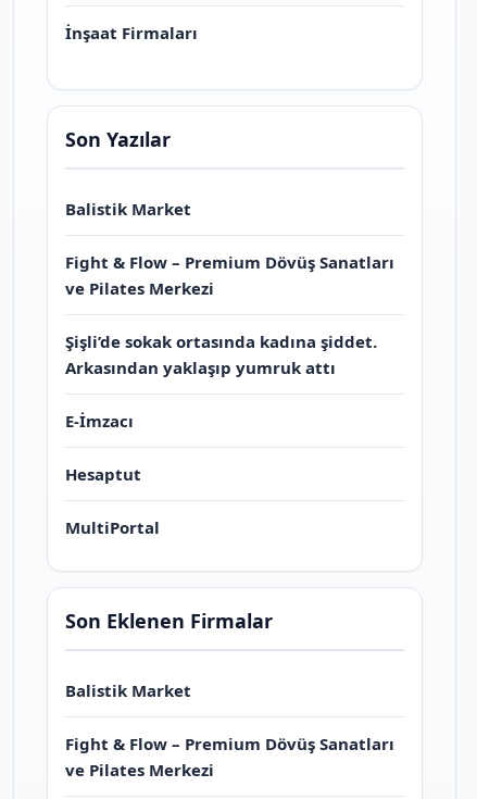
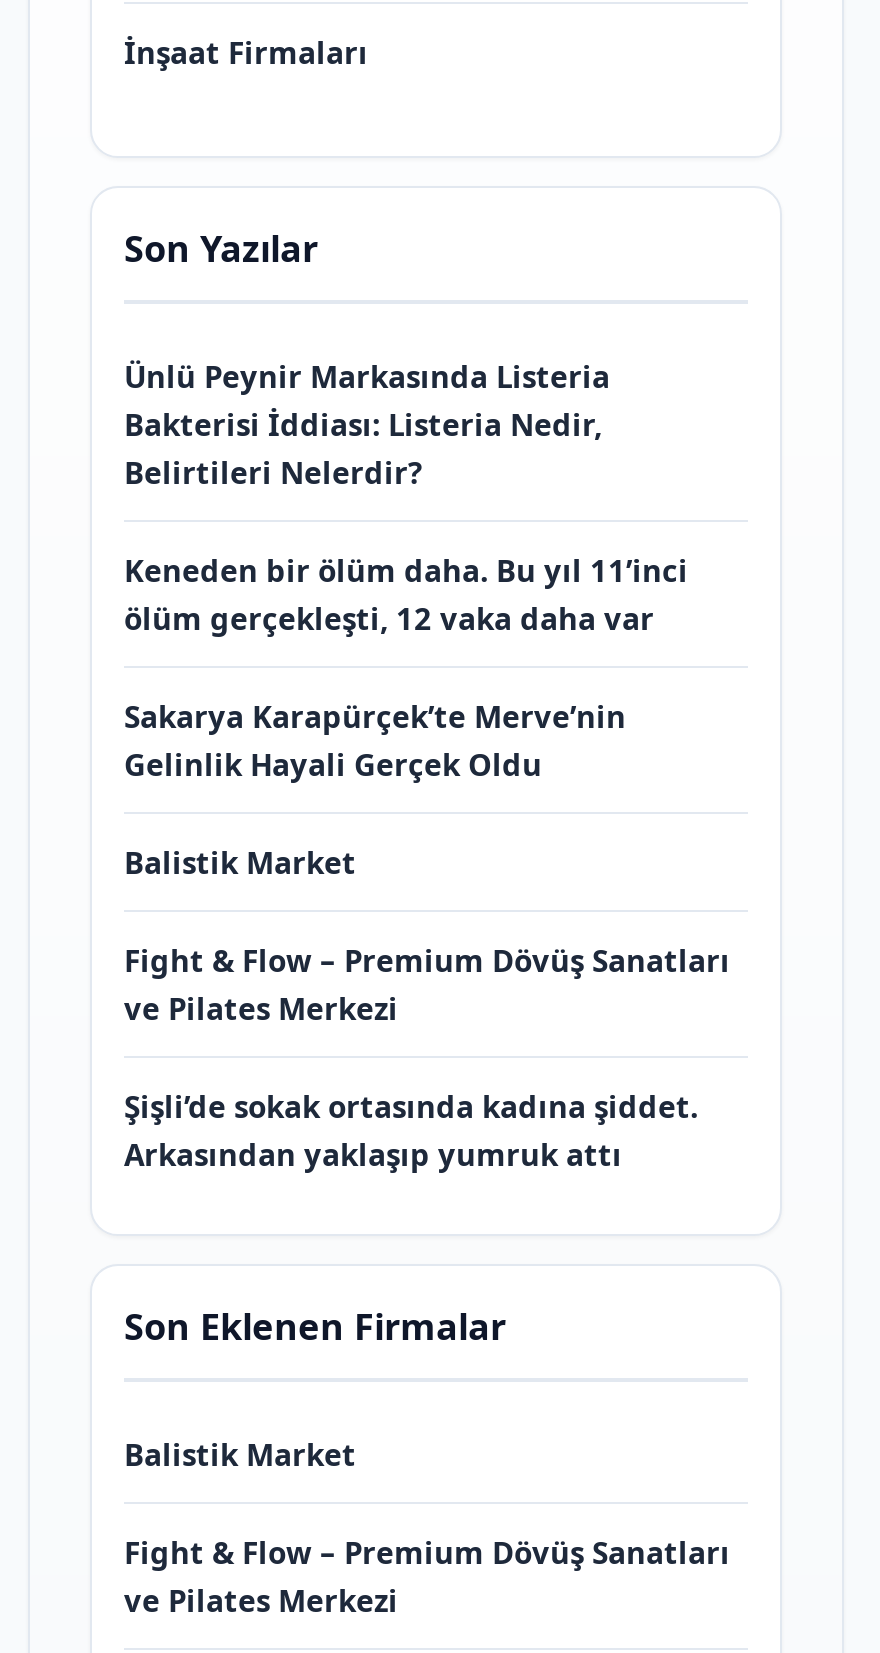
none -> [124,355,688,783] Ünlü Peynir Markasında Listeria | Bakterisi İddiası: Listeria Nedir, | Belirtileri Nelerdir? | Keneden bir ölüm daha. Bu yıl 11’inci | ölüm gerçekleşti, 12 vaka daha var | Sakarya Karapürçek’te Merve’nin | Gelinlik Hayali Gerçek Oldu
moved [65,198,394,378] -> [124,841,730,1173]: Balistik Market | Fight & Flow – Premium Dövüş Sanatları | ve Pilates Merkezi | Şişli’de sokak ortasında kadına şiddet. | Arkasından yaklaşıp yumruk attı
[65,410,160,538] E-İmzacı | Hesaptut | MultiPortal -> none

